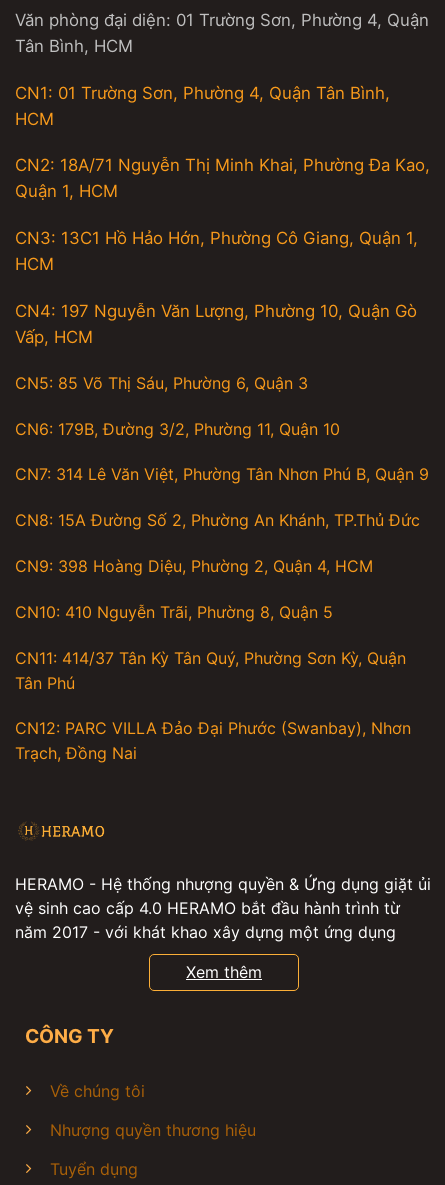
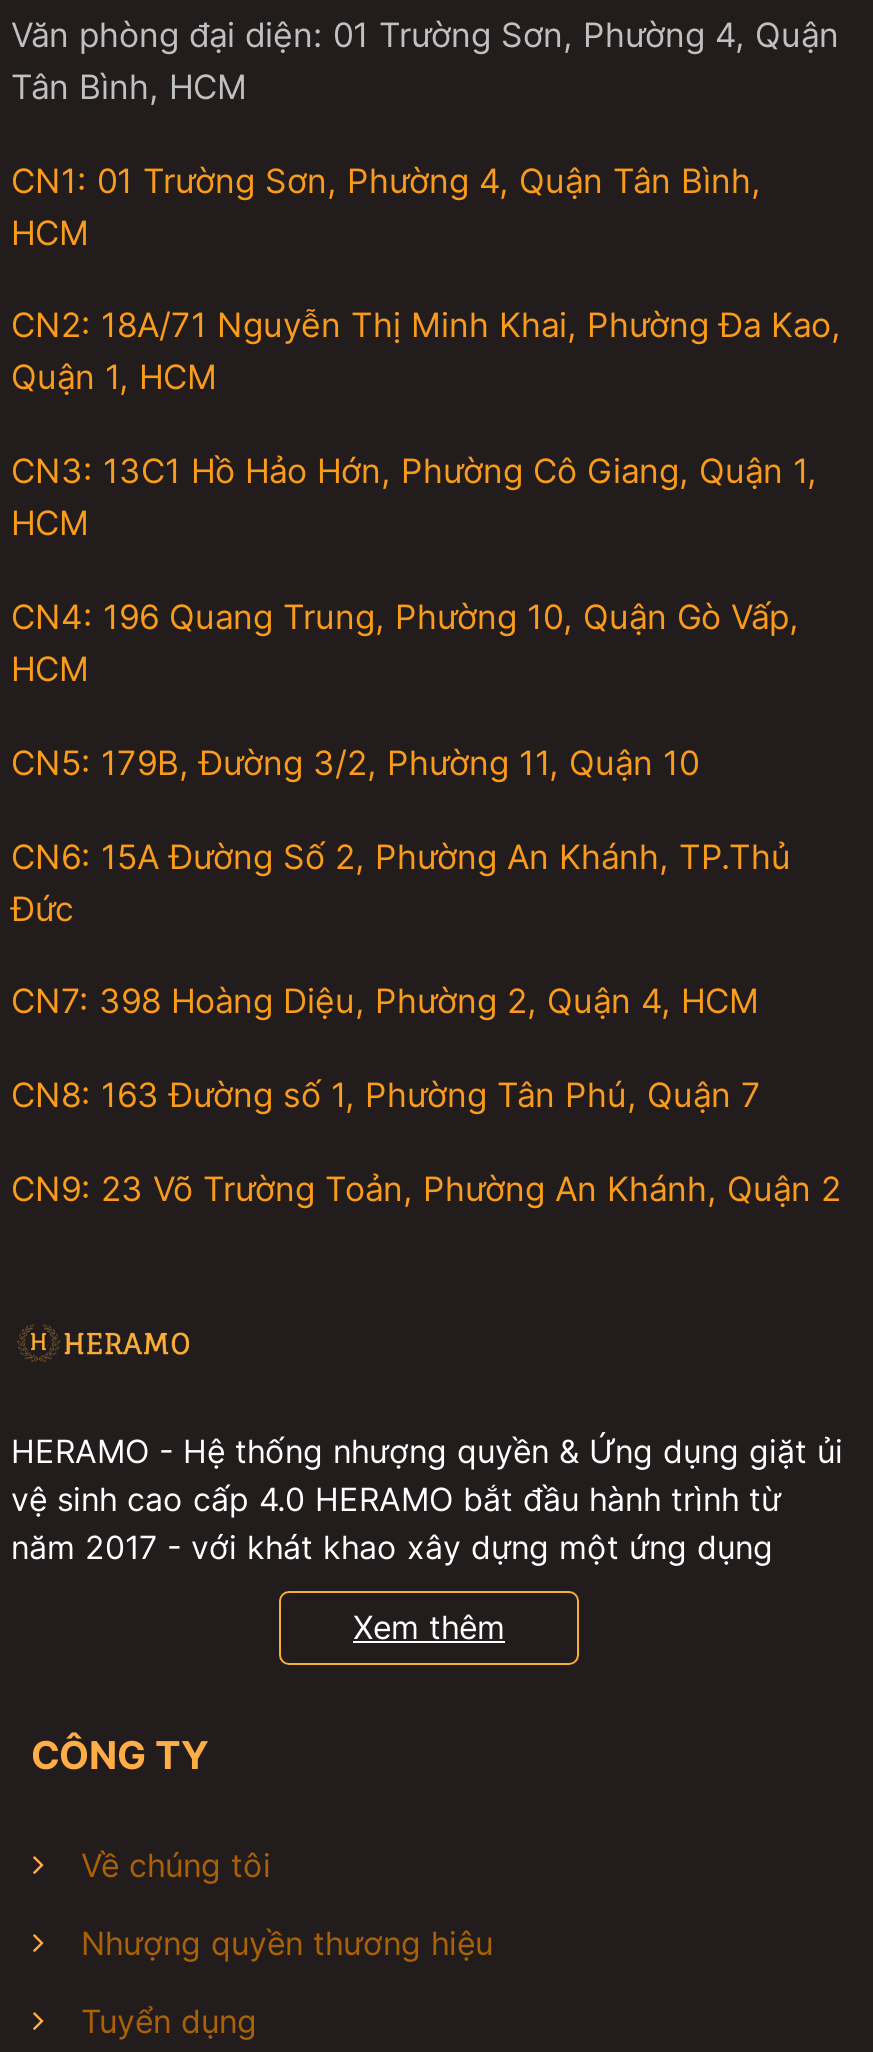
[15,301,429,763] CN4: 197 Nguyễn Văn Lượng, Phường 10, Quận Gò | Vấp, HCM | CN5: 85 Võ Thị Sáu, Phường 6, Quận 3 | CN6: 179B, Đường 3/2, Phường 11, Quận 10 | CN7: 314 Lê Văn Việt, Phường Tân Nhơn Phú B, Quận 9 | CN8: 15A Đường Số 2, Phường An Khánh, TP.Thủ Đức | CN9: 398 Hoàng Diệu, Phường 2, Quận 4, HCM | CN10: 410 Nguyễn Trãi, Phường 8, Quận 5 | CN11: 414/37 Tân Kỳ Tân Quý, Phường Sơn Kỳ, Quận | Tân Phú | CN12: PARC VILLA Đảo Đại Phước (Swanbay), Nhơn | Trạch, Đồng Nai -> [11,597,841,1209] CN4: 196 Quang Trung, Phường 10, Quận Gò Vấp, | HCM | CN5: 179B, Đường 3/2, Phường 11, Quận 10 | CN6: 15A Đường Số 2, Phường An Khánh, TP.Thủ | Đức | CN7: 398 Hoàng Diệu, Phường 2, Quận 4, HCM | CN8: 163 Đường số 1, Phường Tân Phú, Quận 7 | CN9: 23 Võ Trường Toản, Phường An Khánh, Quận 2

